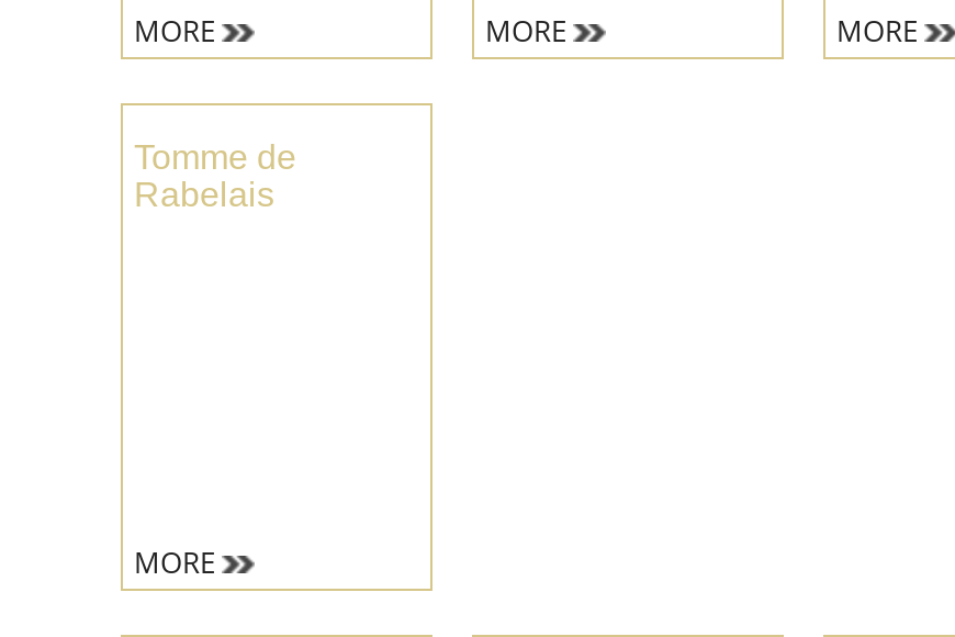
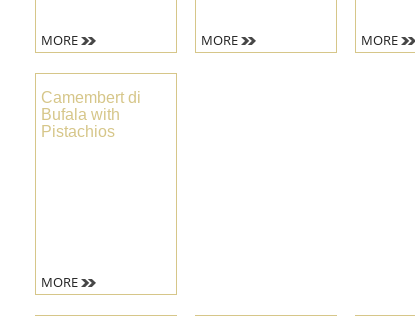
[134,138,296,213] Tomme de | Rabelais -> [41,89,141,140] Camembert di | Bufala with | Pistachios

